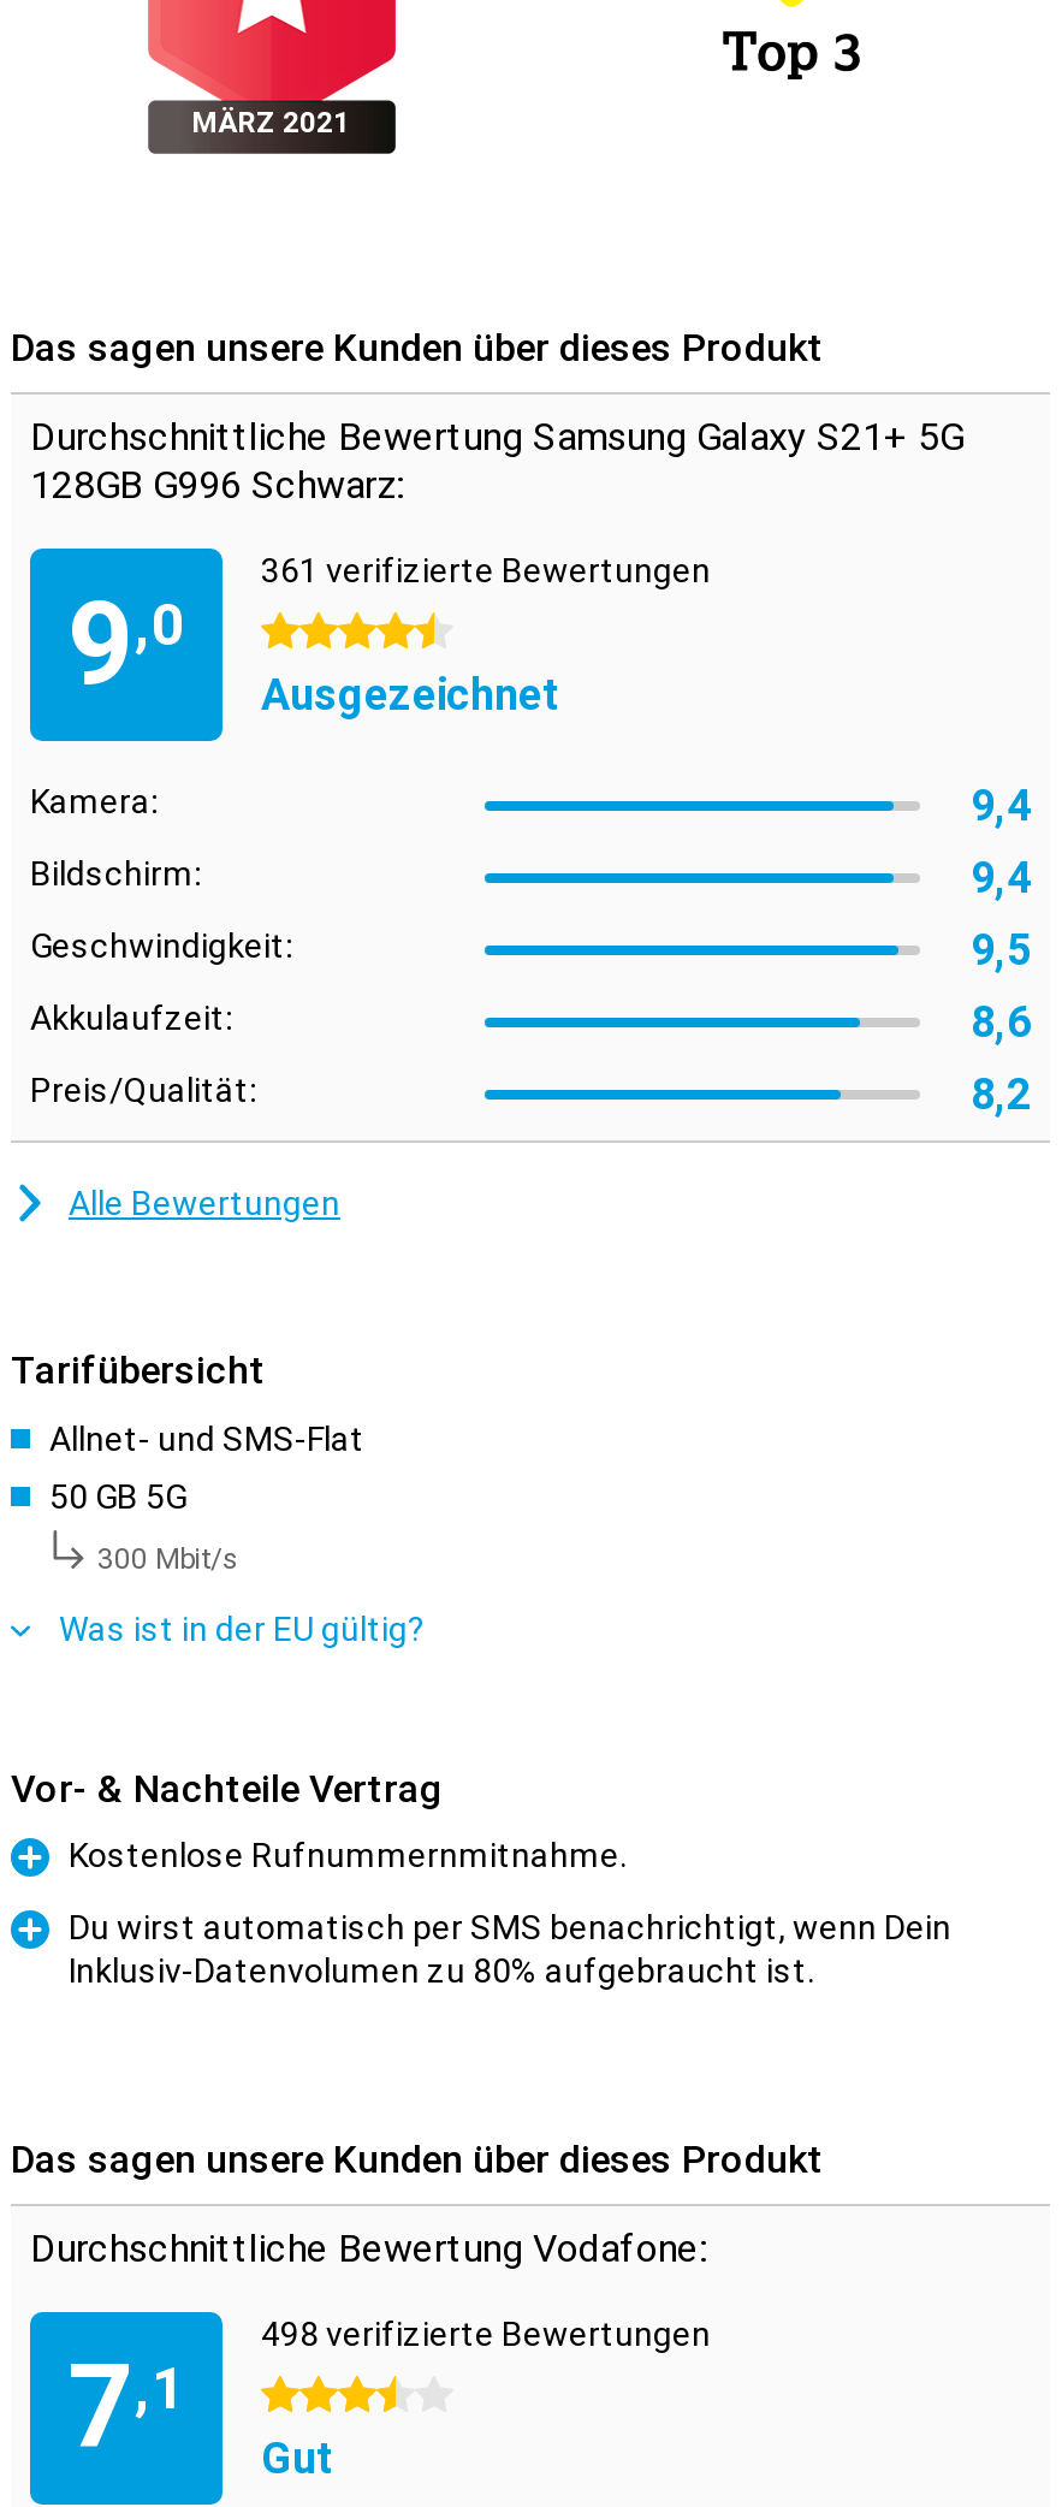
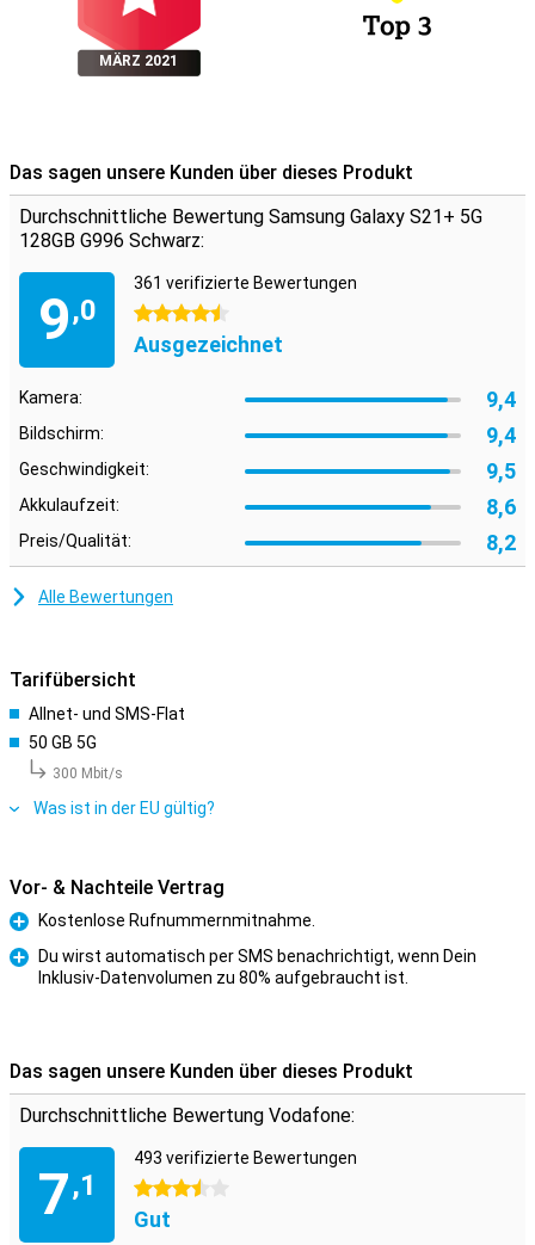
[261,2315,711,2353] 498 verifizierte Bewertungen -> [134,1148,357,1167] 493 verifizierte Bewertungen

